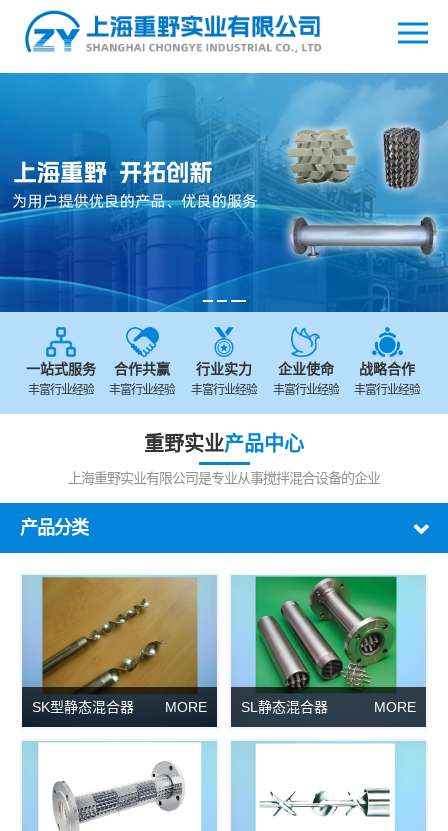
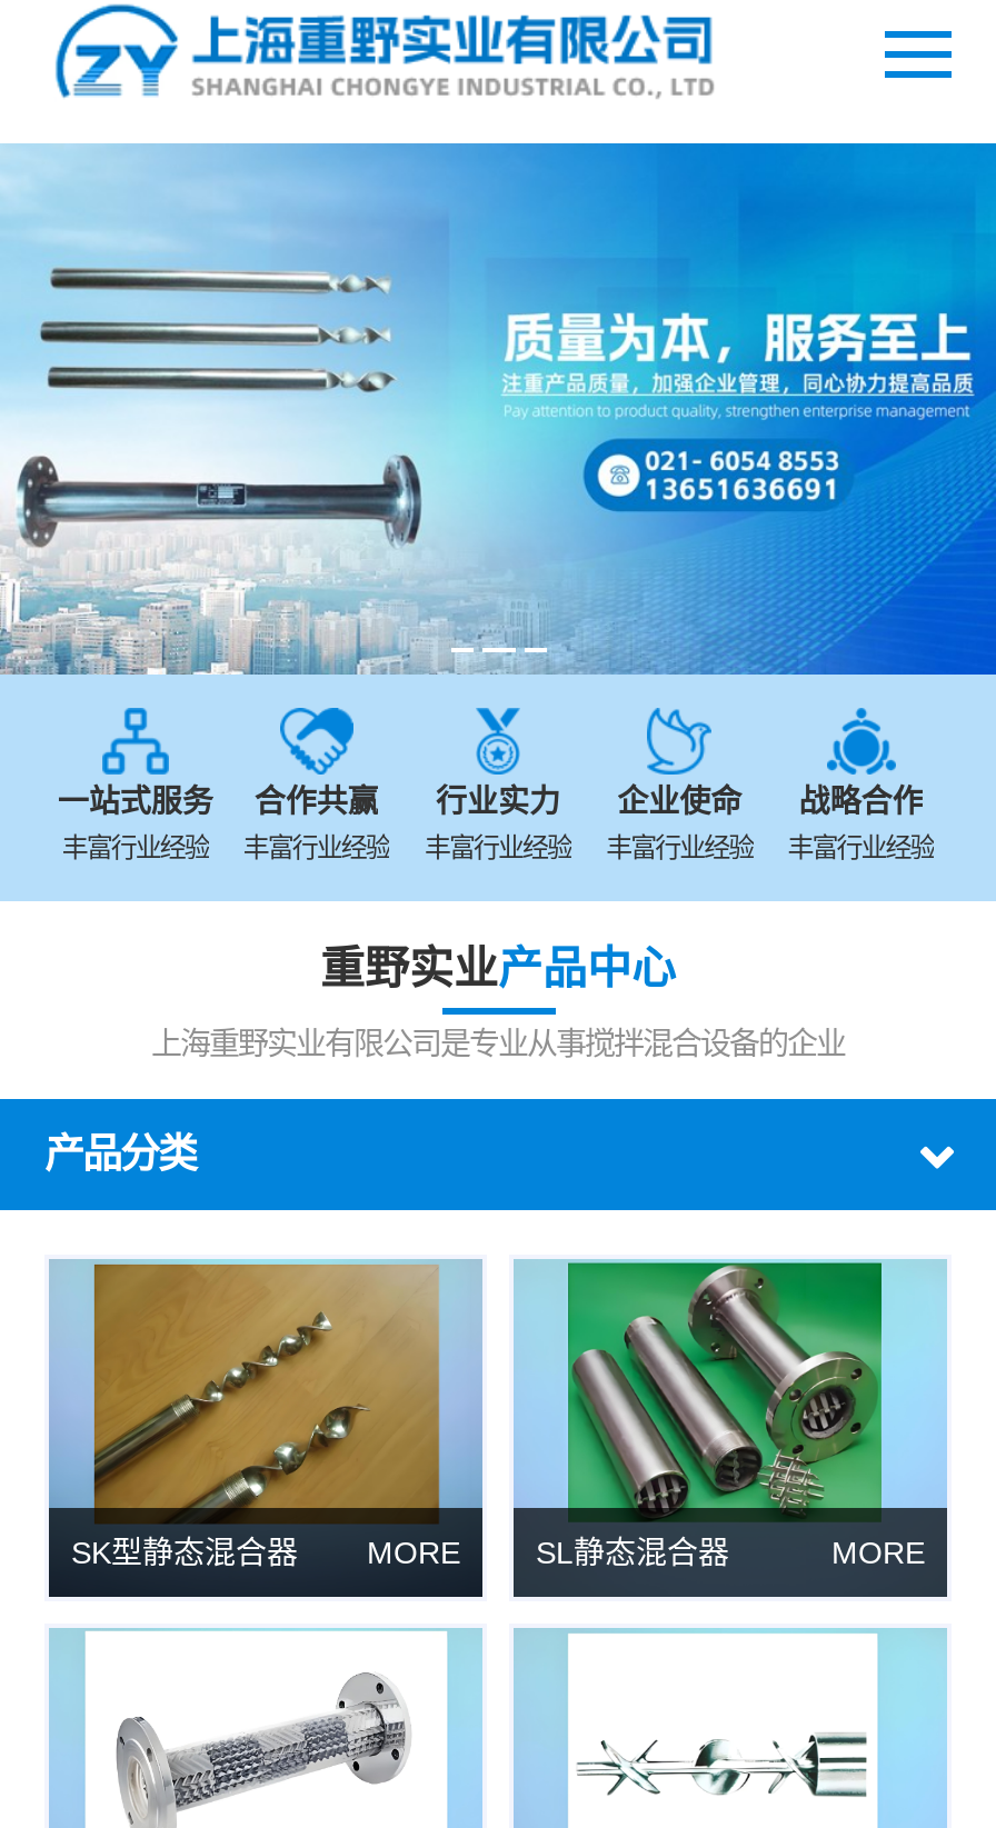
[3,73,445,313] [image] -> [7,143,989,677] [image]

